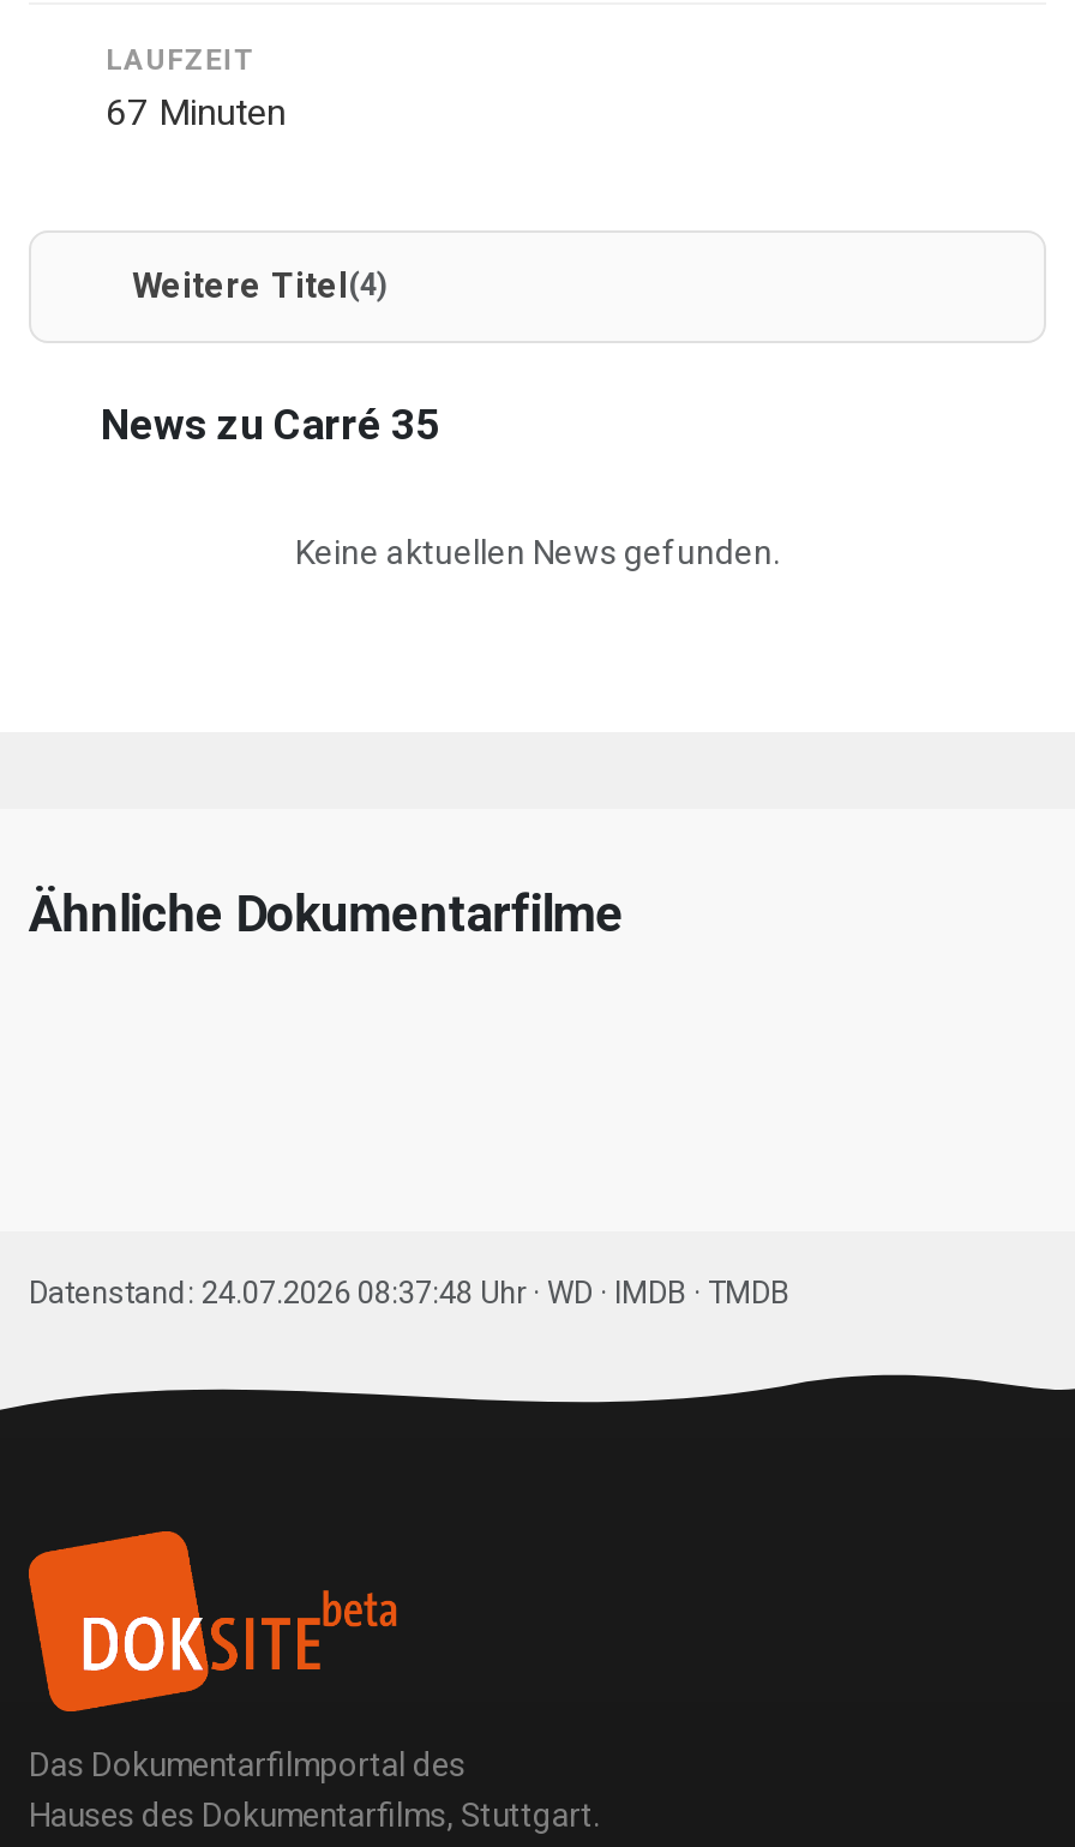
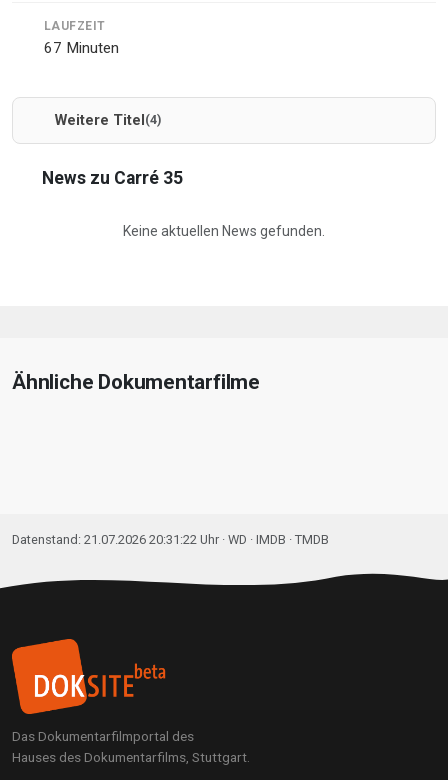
[29,1275,789,1311] Datenstand: 24.07.2026 08:37:48 Uhr · WD · IMDB · TMDB -> [12,532,329,547] Datenstand: 21.07.2026 20:31:22 Uhr · WD · IMDB · TMDB

